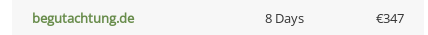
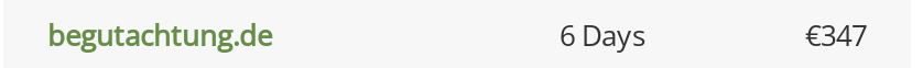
[264,9,303,27] 8 Days -> [560,15,645,55] 6 Days

